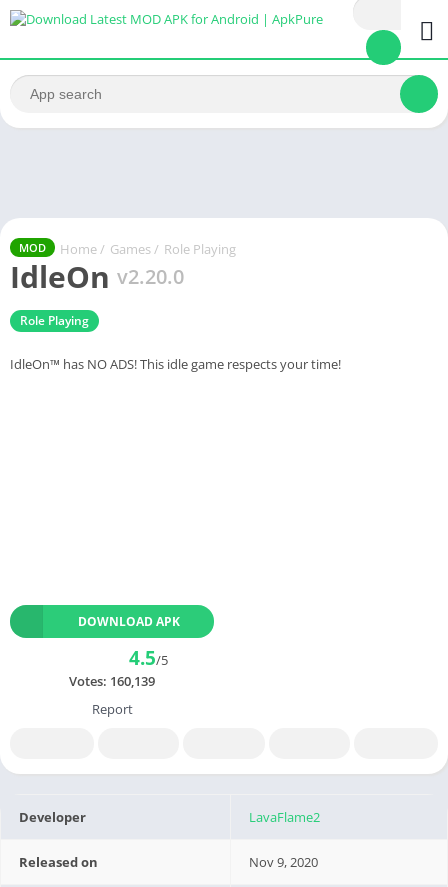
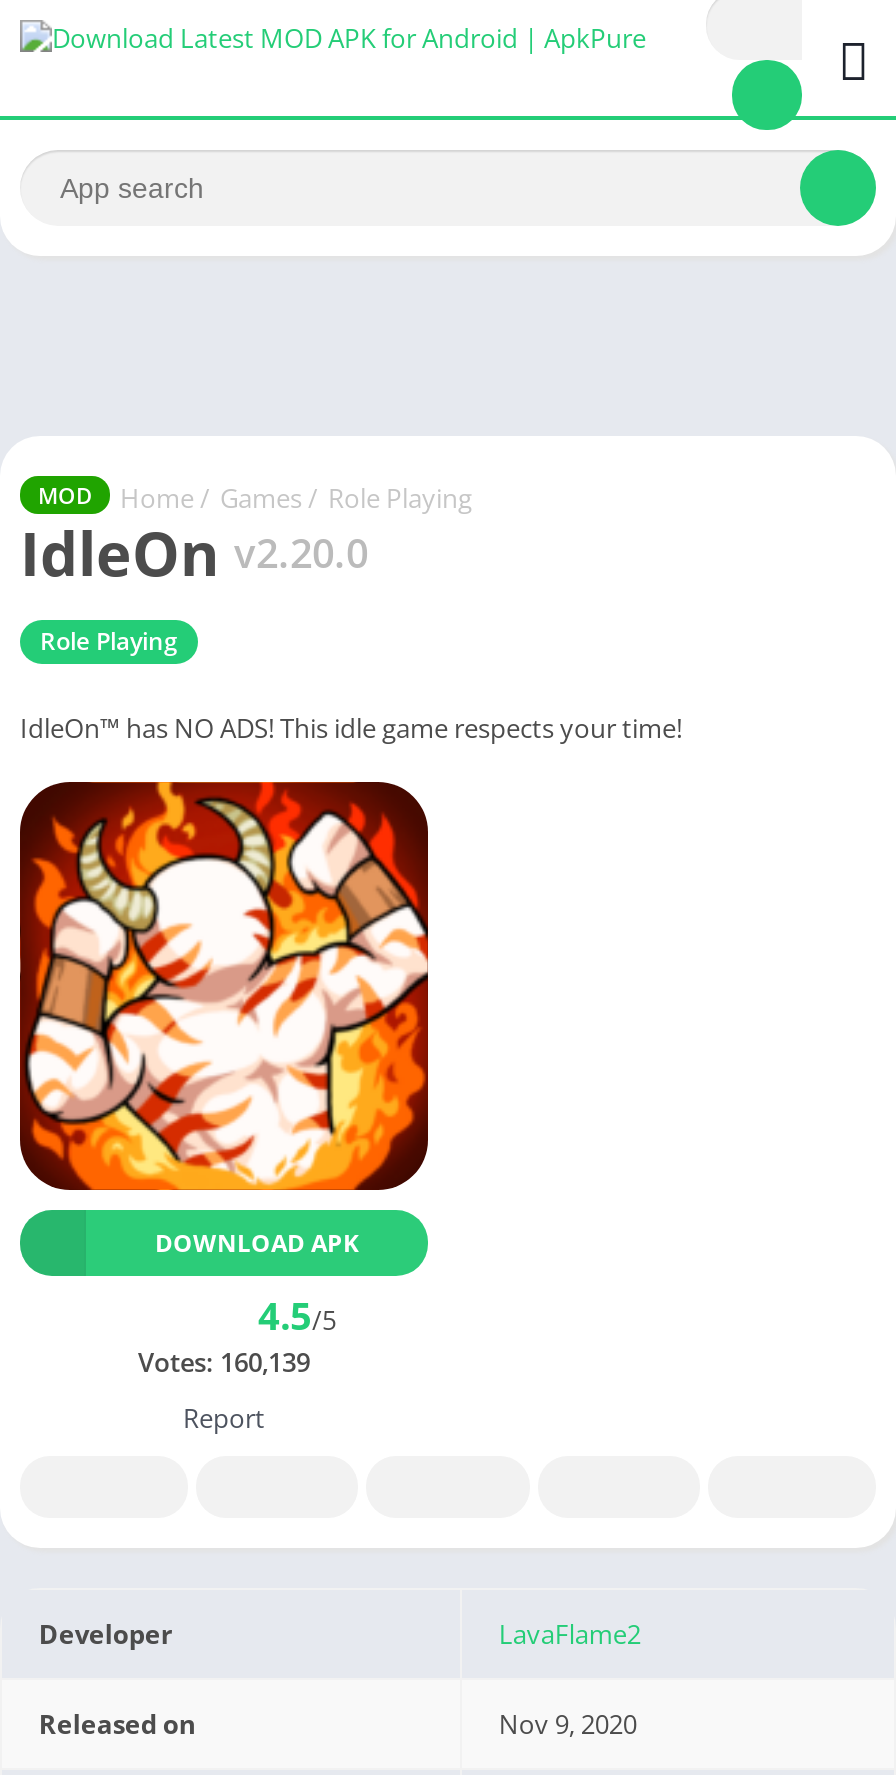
none -> [18,780,430,1192] [image]

